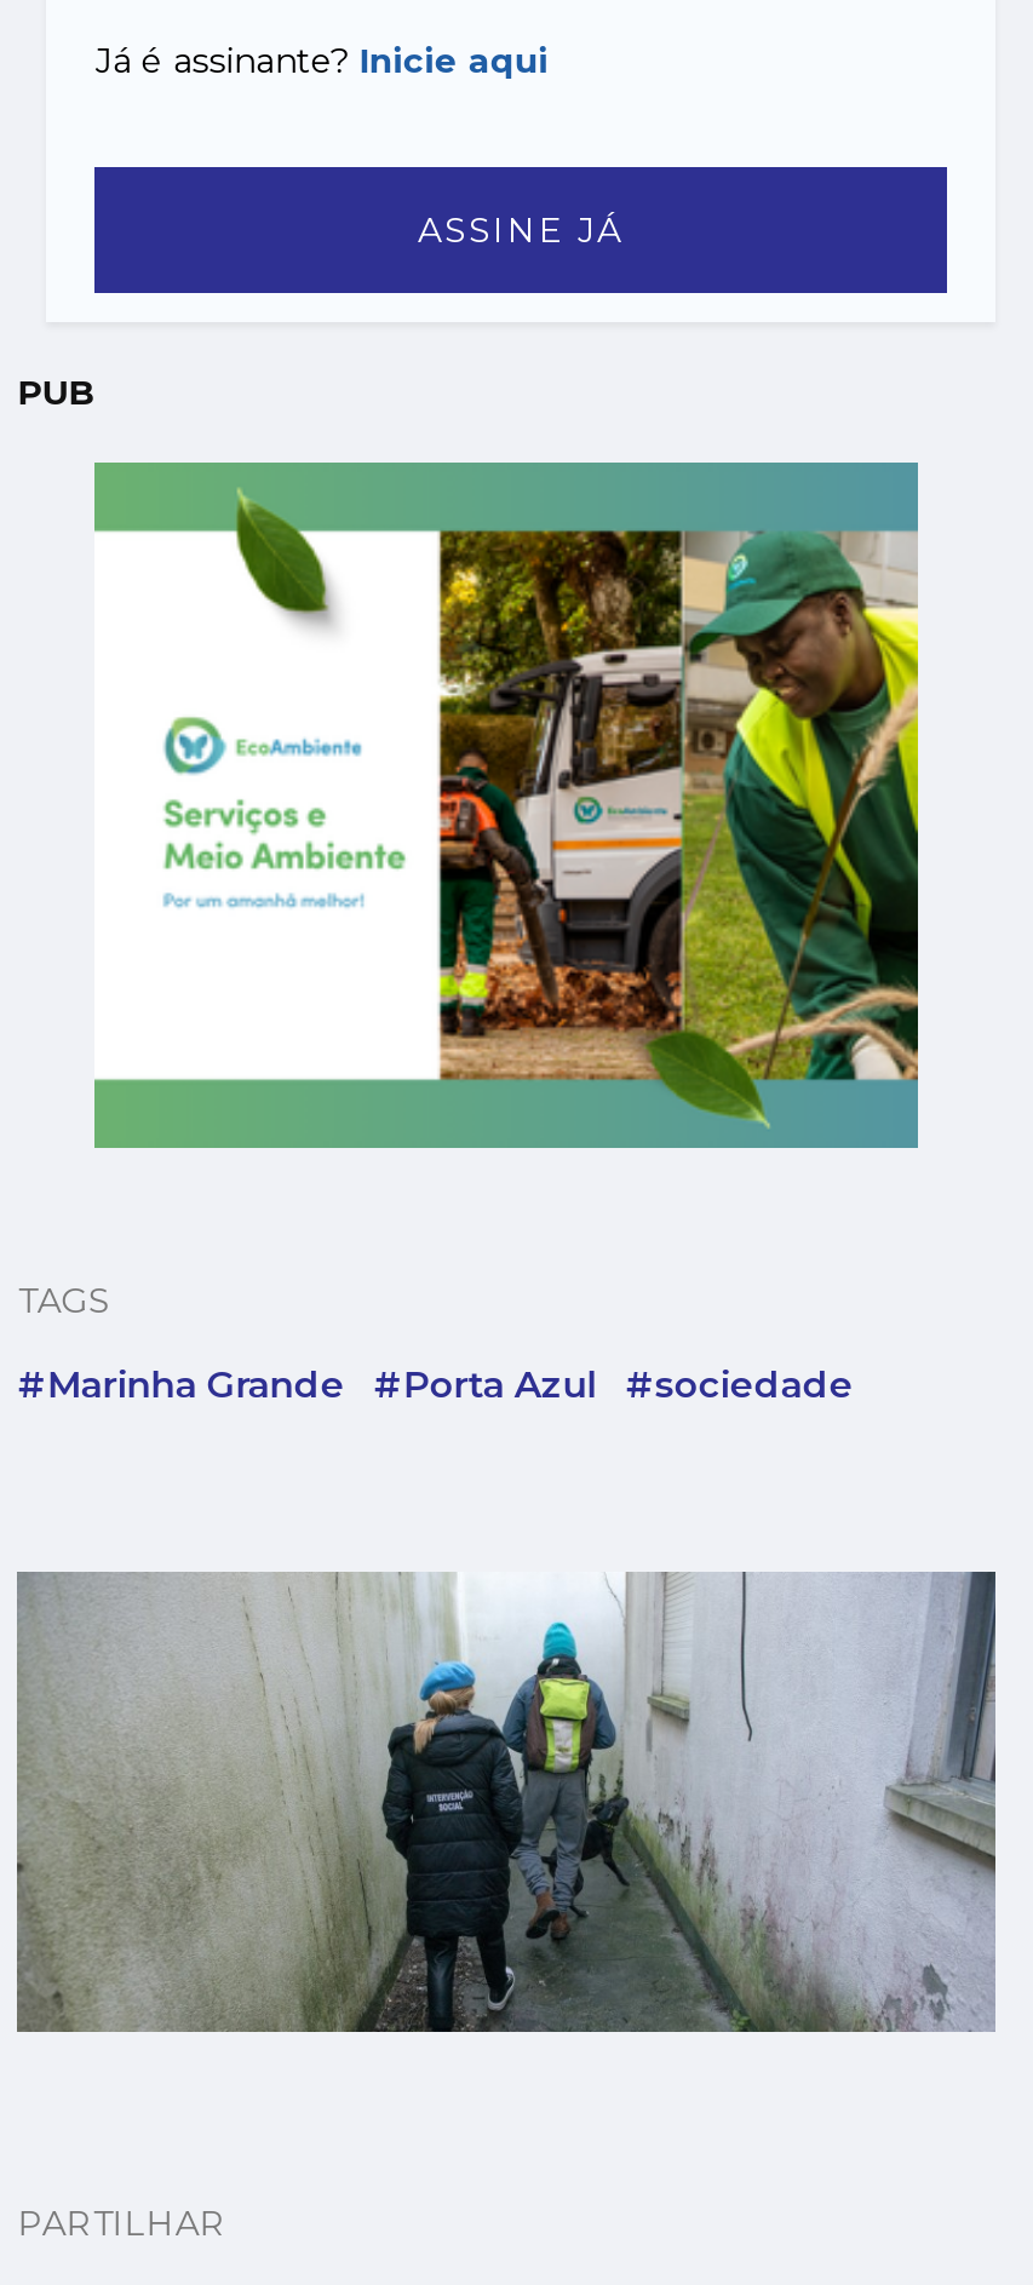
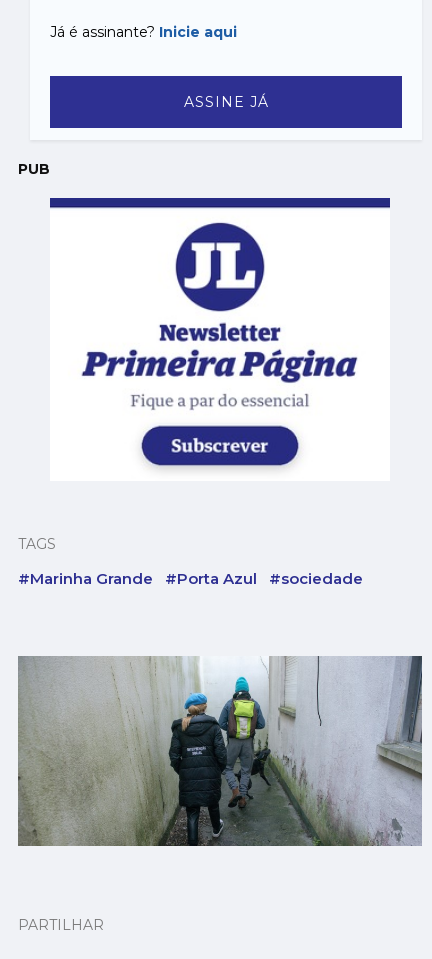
[92,460,920,1150] [image] -> [49,197,391,481] [image]

